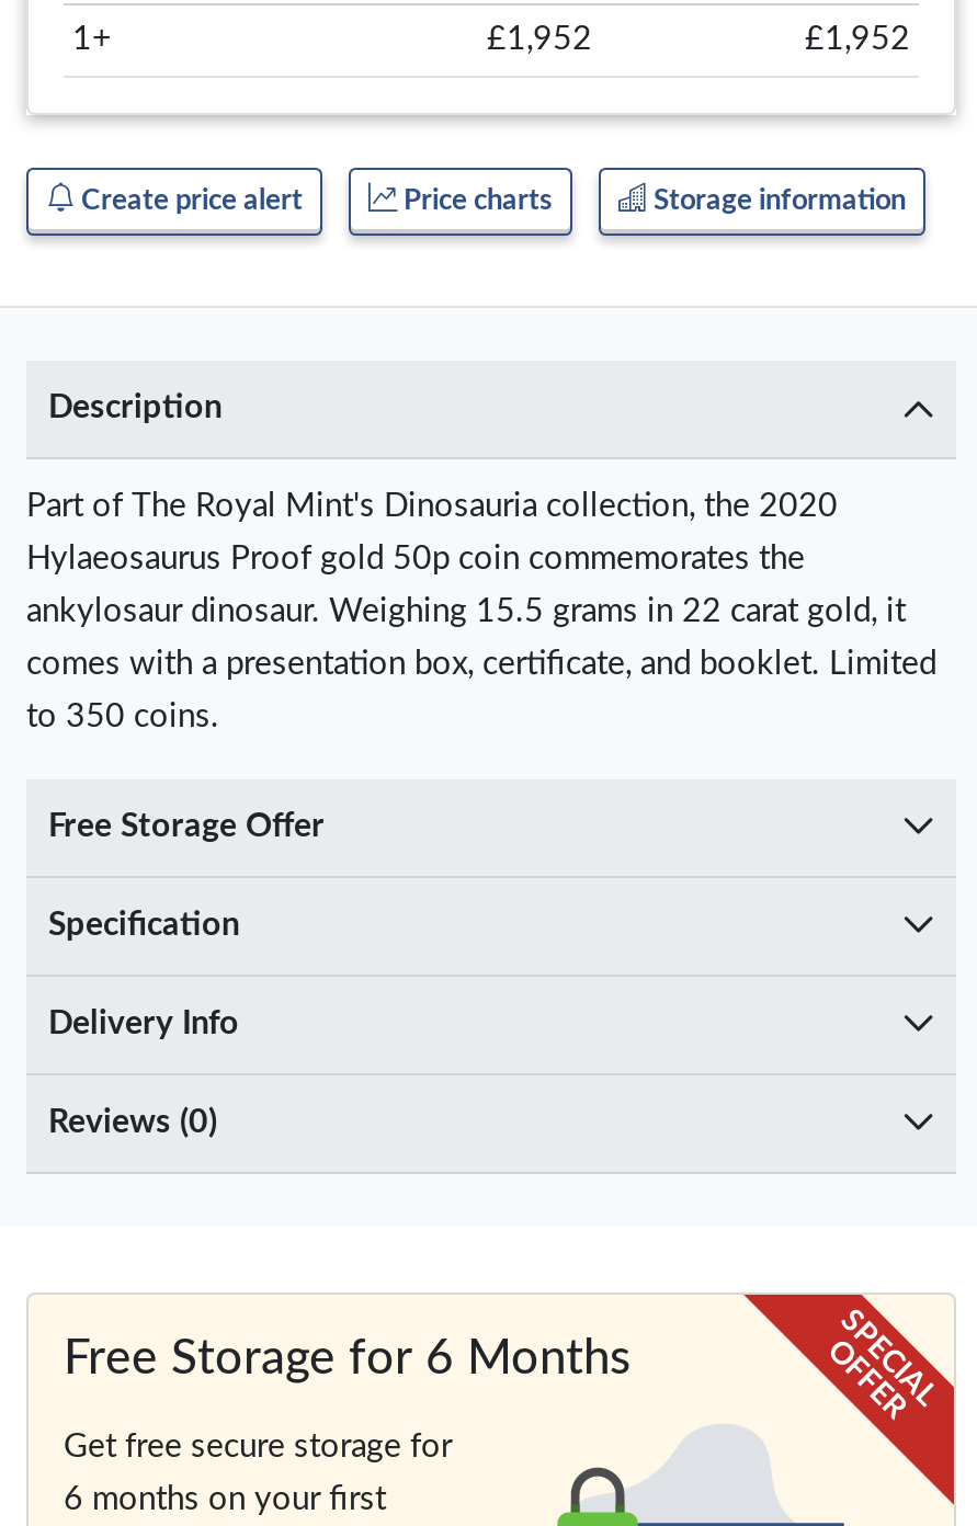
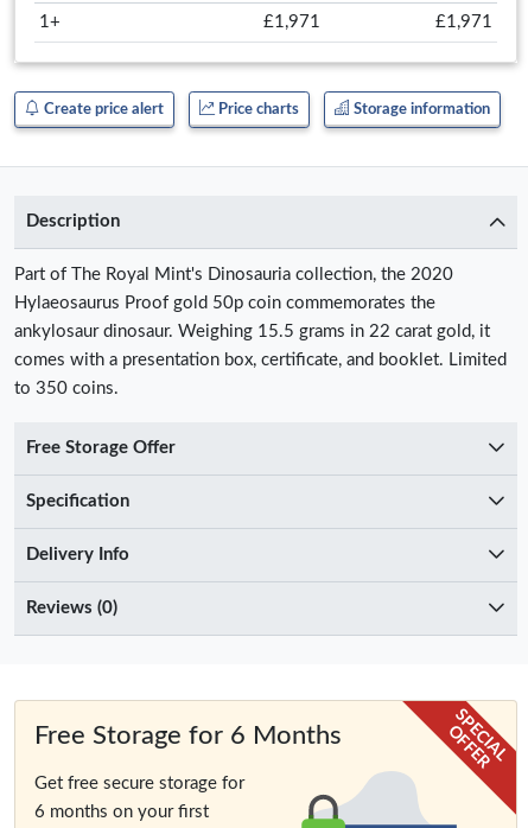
[487,24,592,57] £1,952 -> [263,13,320,31] £1,971
[805,24,910,57] £1,952 -> [435,13,492,31] £1,971

